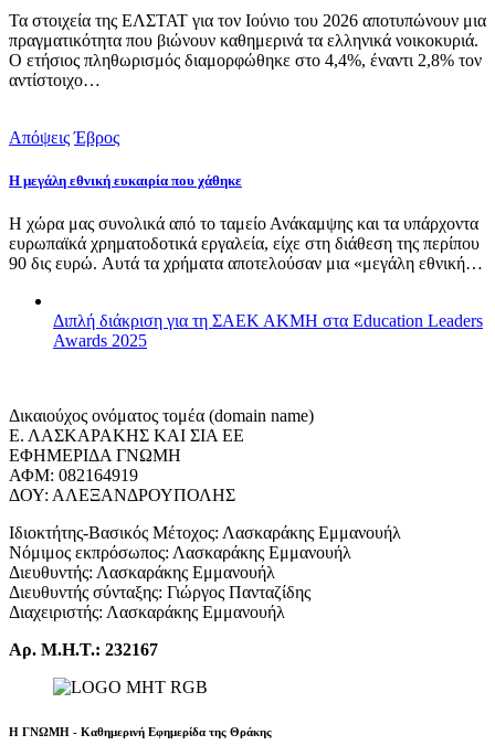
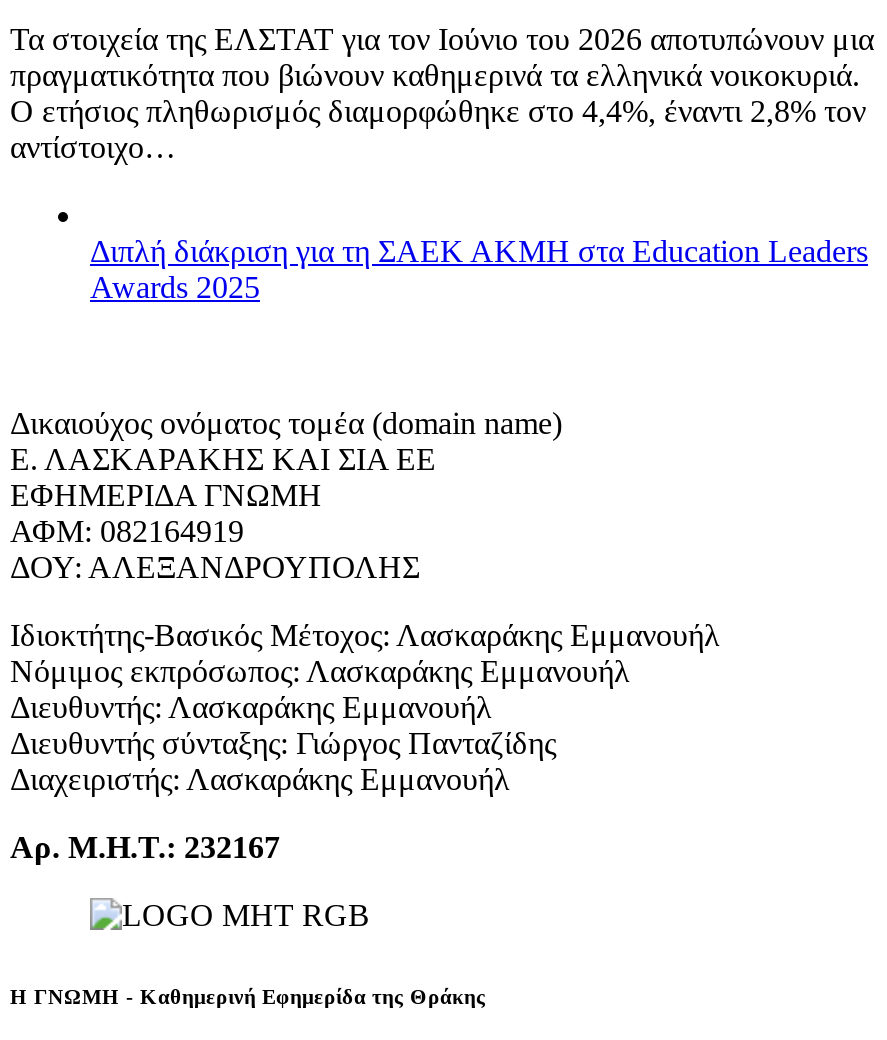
[9,128,483,273] Απόψεις Έβρος | Η μεγάλη εθνική ευκαιρία που χάθηκε | Η χώρα μας συνολικά από το ταμείο Ανάκαμψης και τα υπάρχοντα | ευρωπαϊκά χρηματοδοτικά εργαλεία, είχε στη διάθεση της περίπου | 90 δις ευρώ. Αυτά τα χρήματα αποτελούσαν μια «μεγάλη εθνική… -> none

